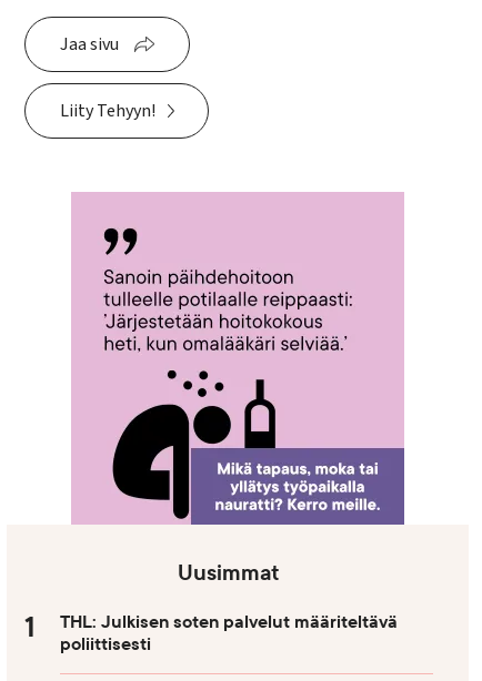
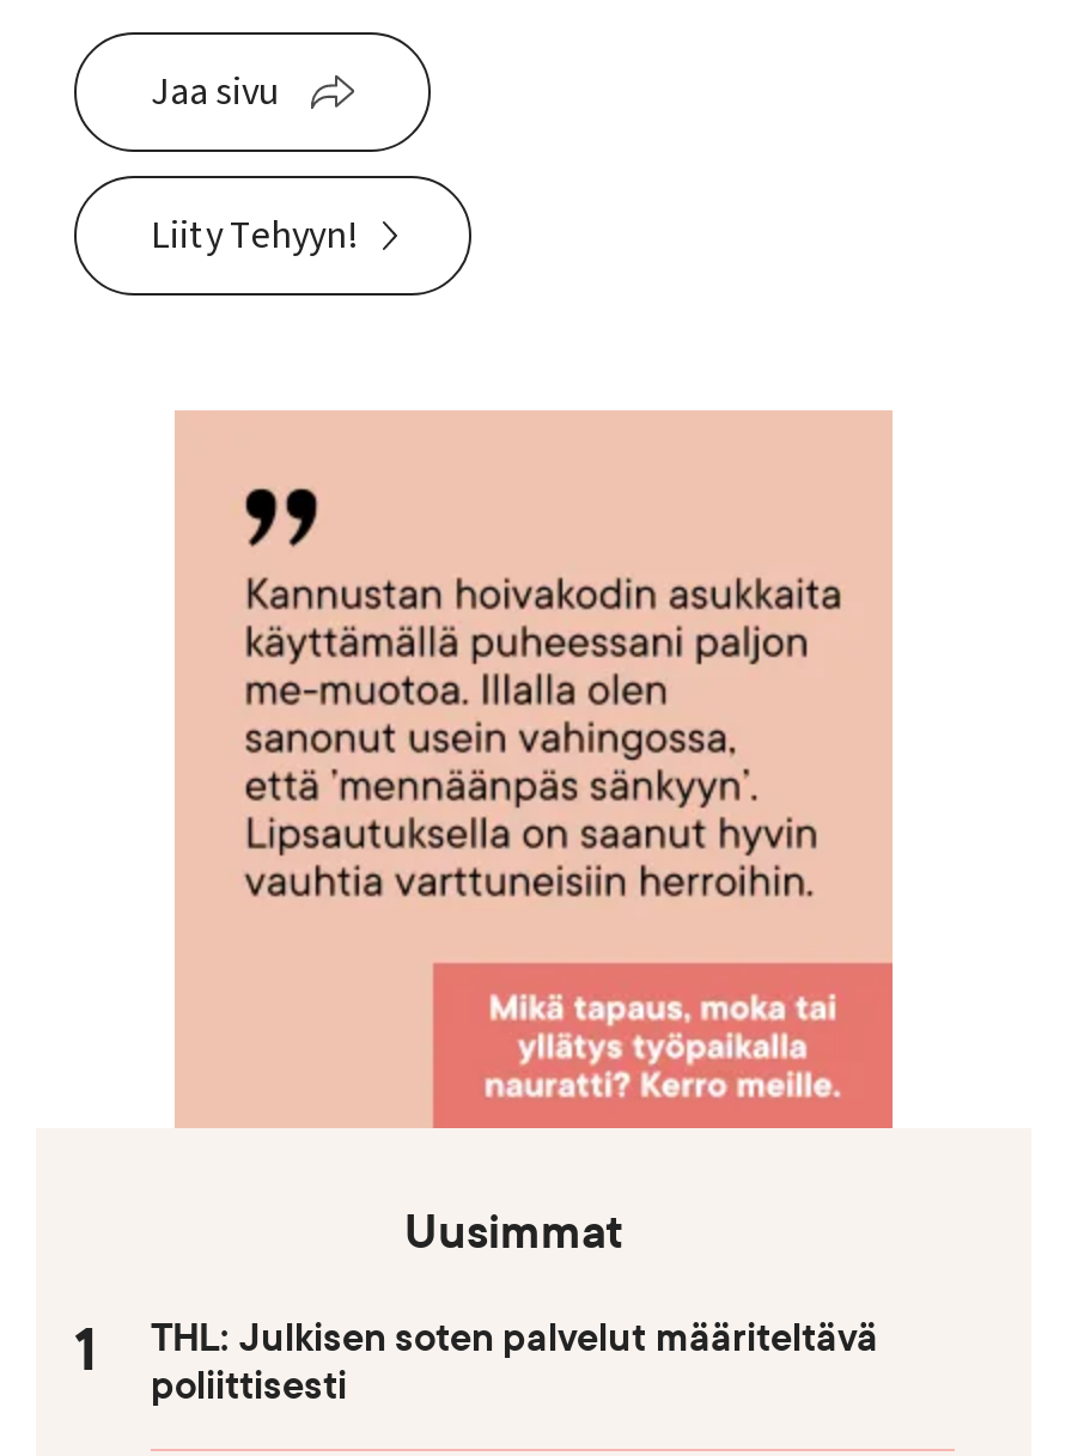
[73,194,405,526] [image] -> [175,410,895,1131] [image]

